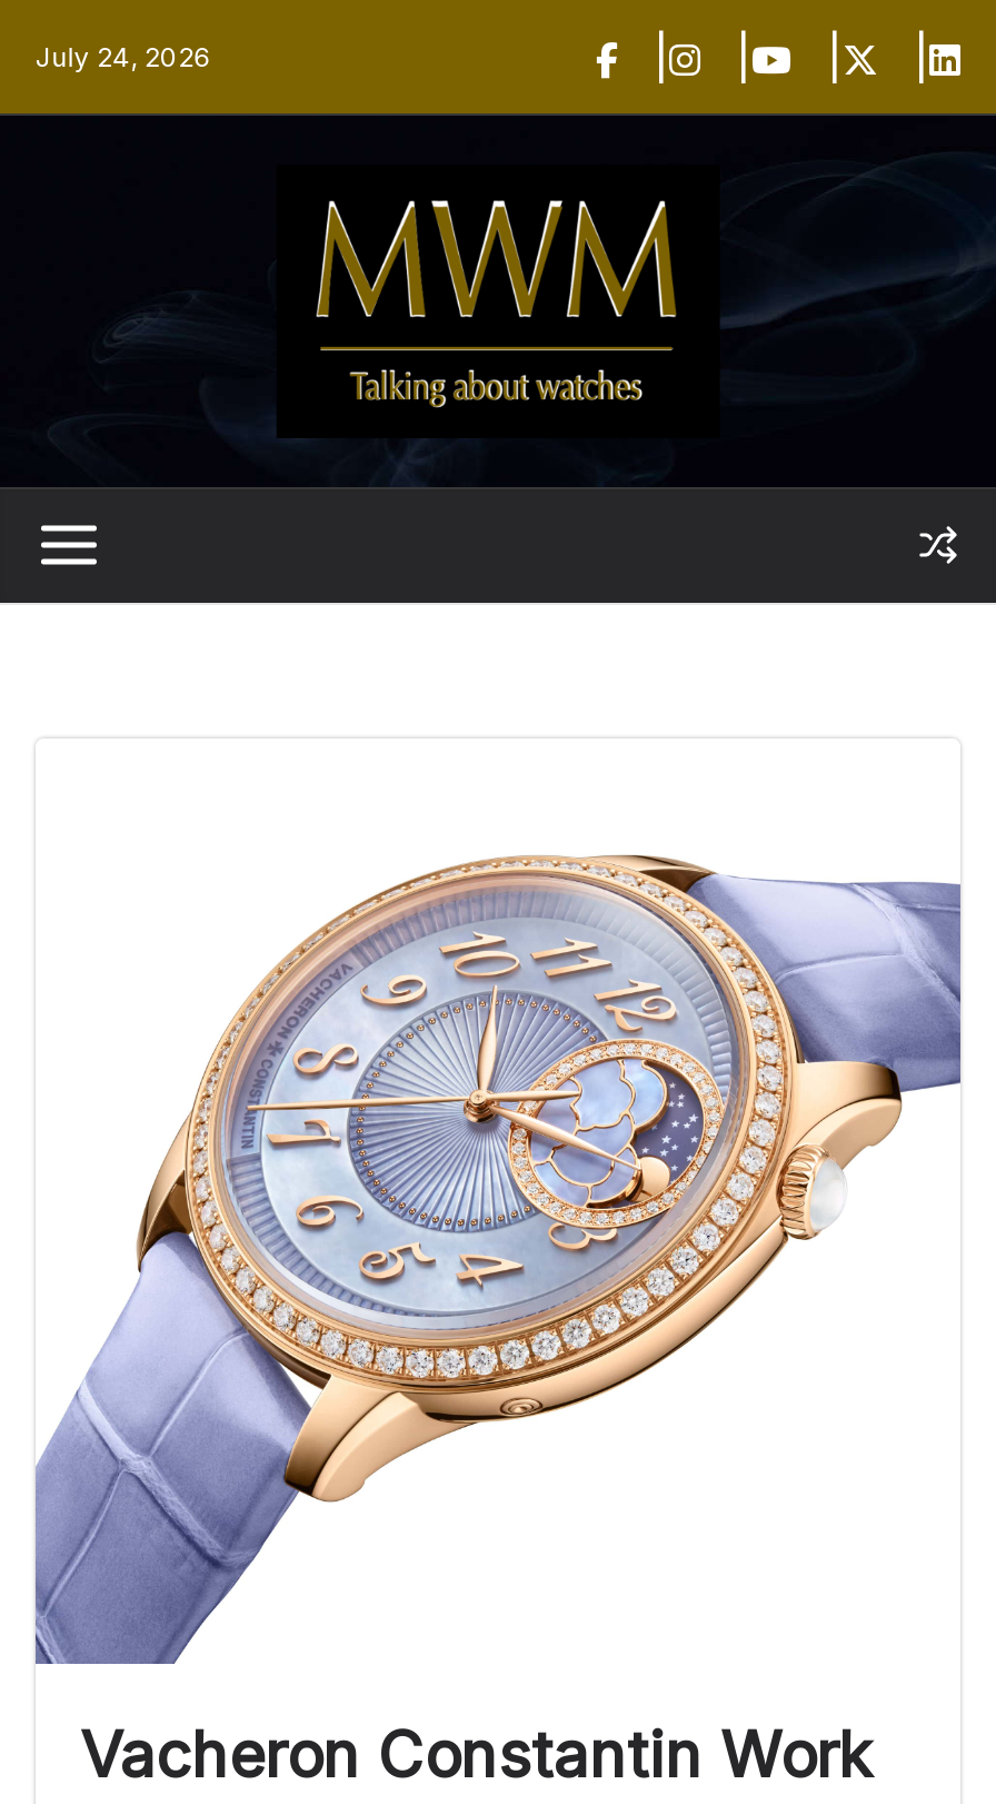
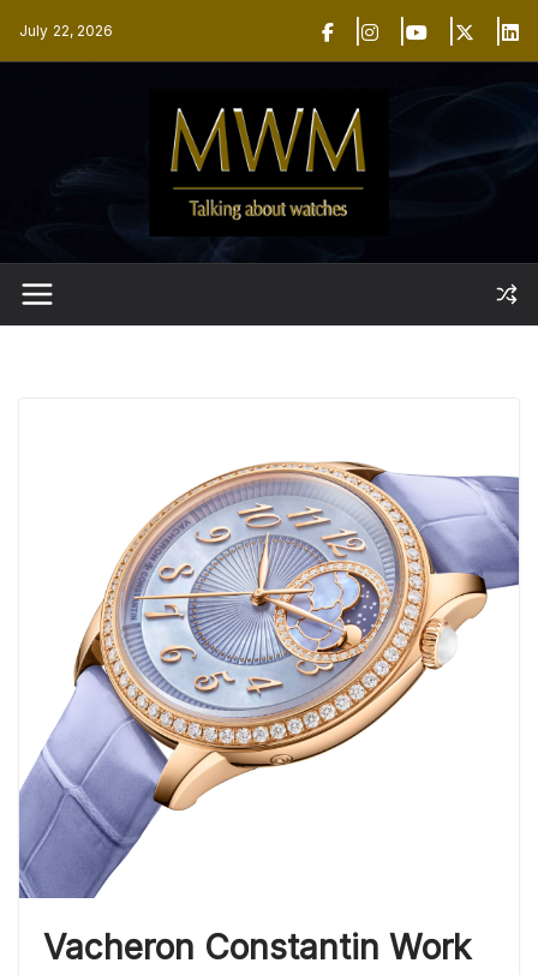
[36,40,212,73] July 24, 2026 -> [19,22,113,40] July 22, 2026

